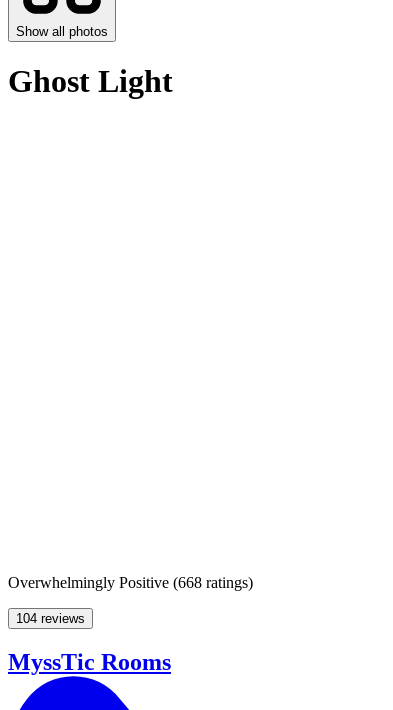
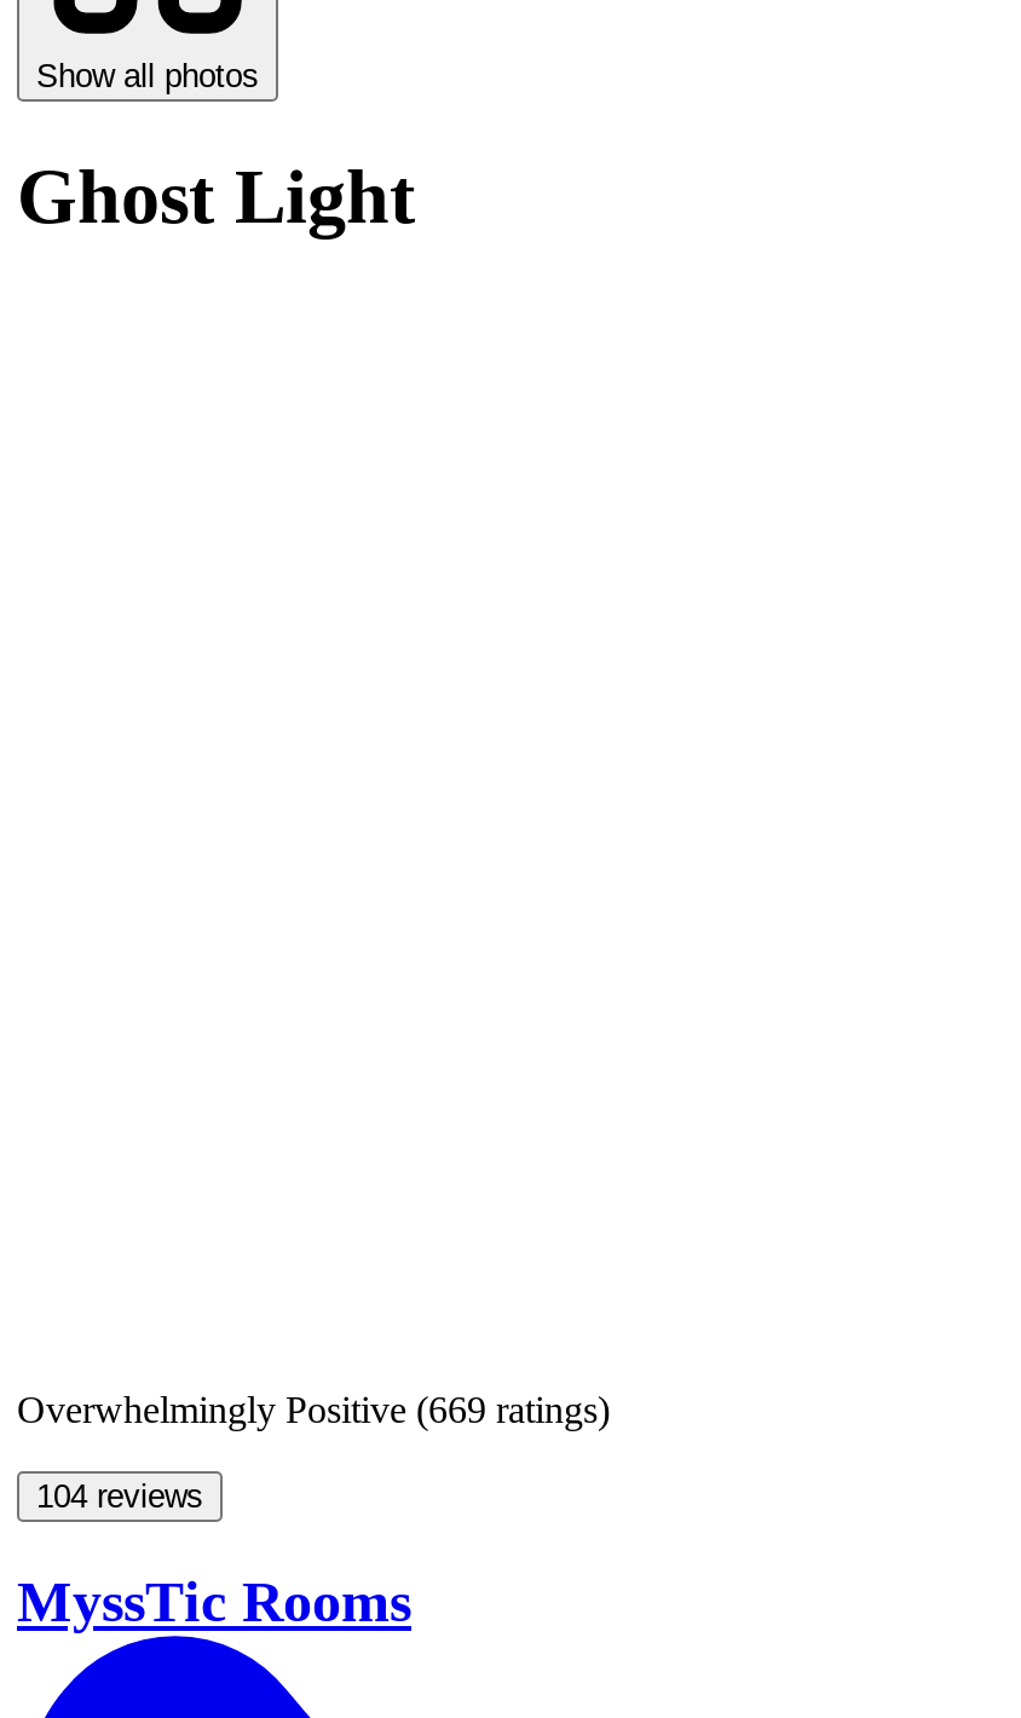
[8,574,253,591] Overwhelmingly Positive (668 ratings) -> [17,1389,610,1430] Overwhelmingly Positive (669 ratings)

